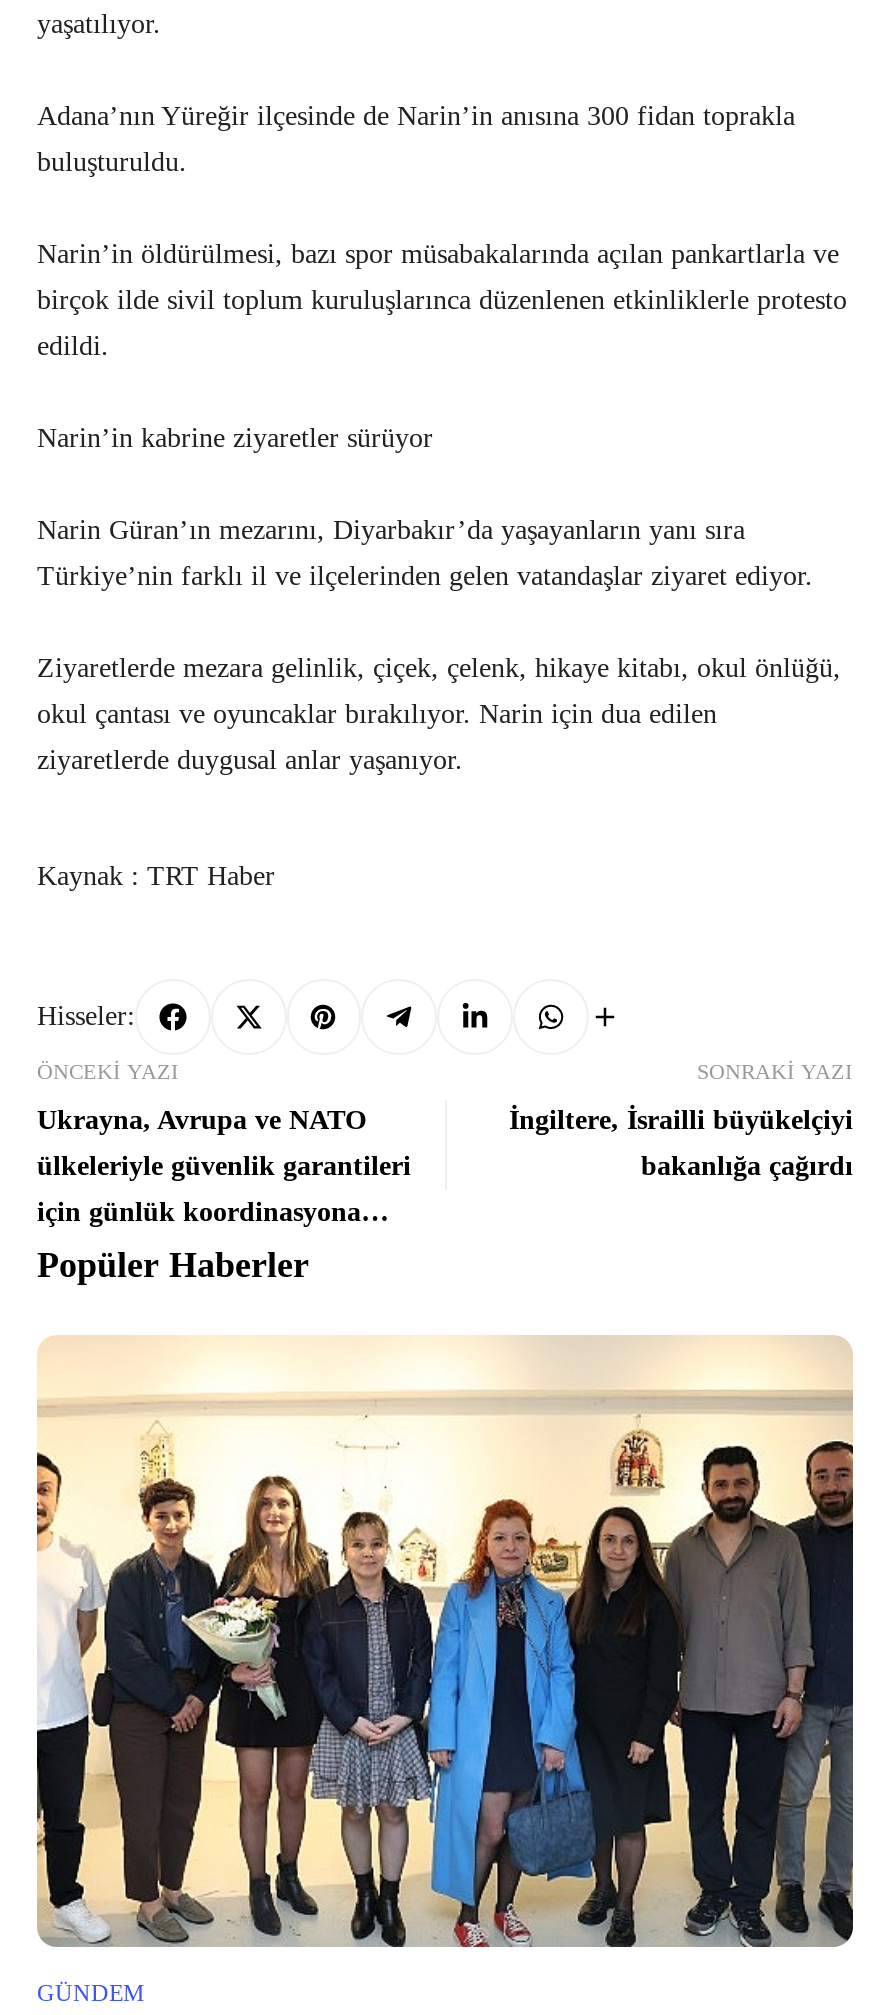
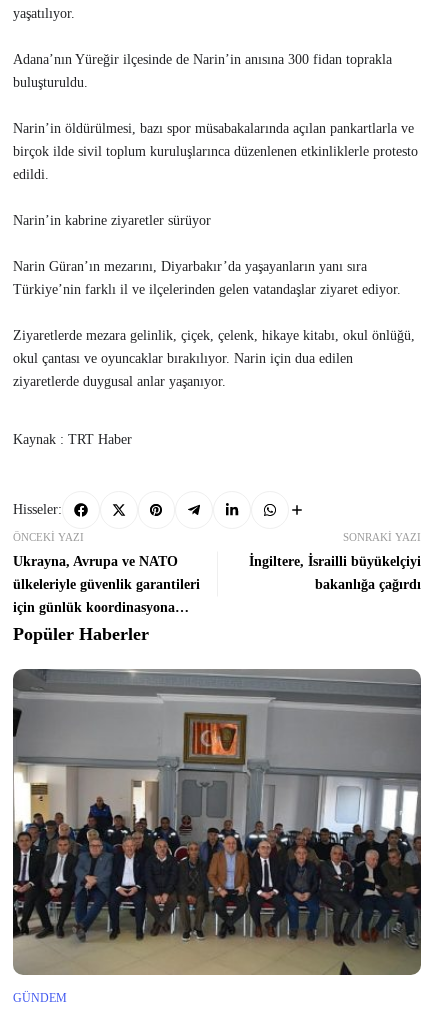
[35,1335,853,1949] [image] -> [12,668,422,976] [image]

